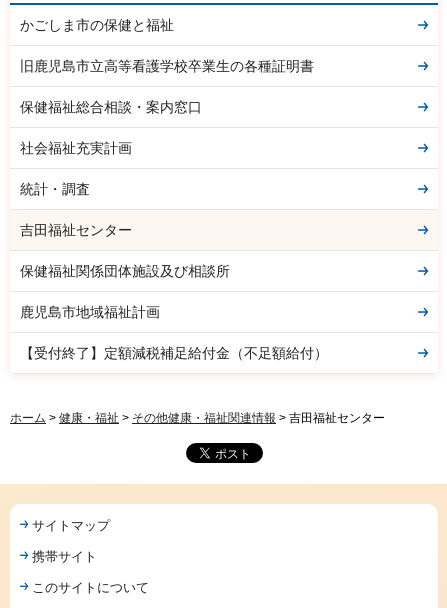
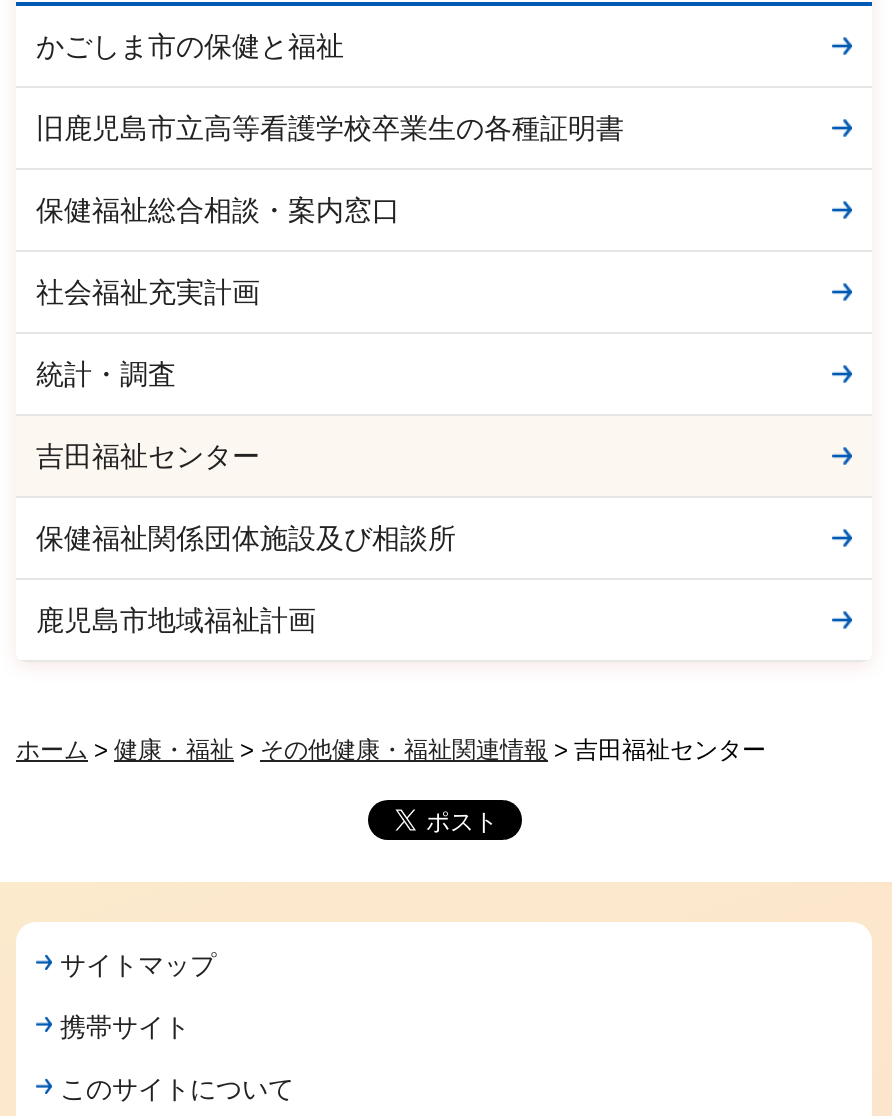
[20,345,328,361] 【受付終了】定額減税補足給付金（不足額給付） -> none

